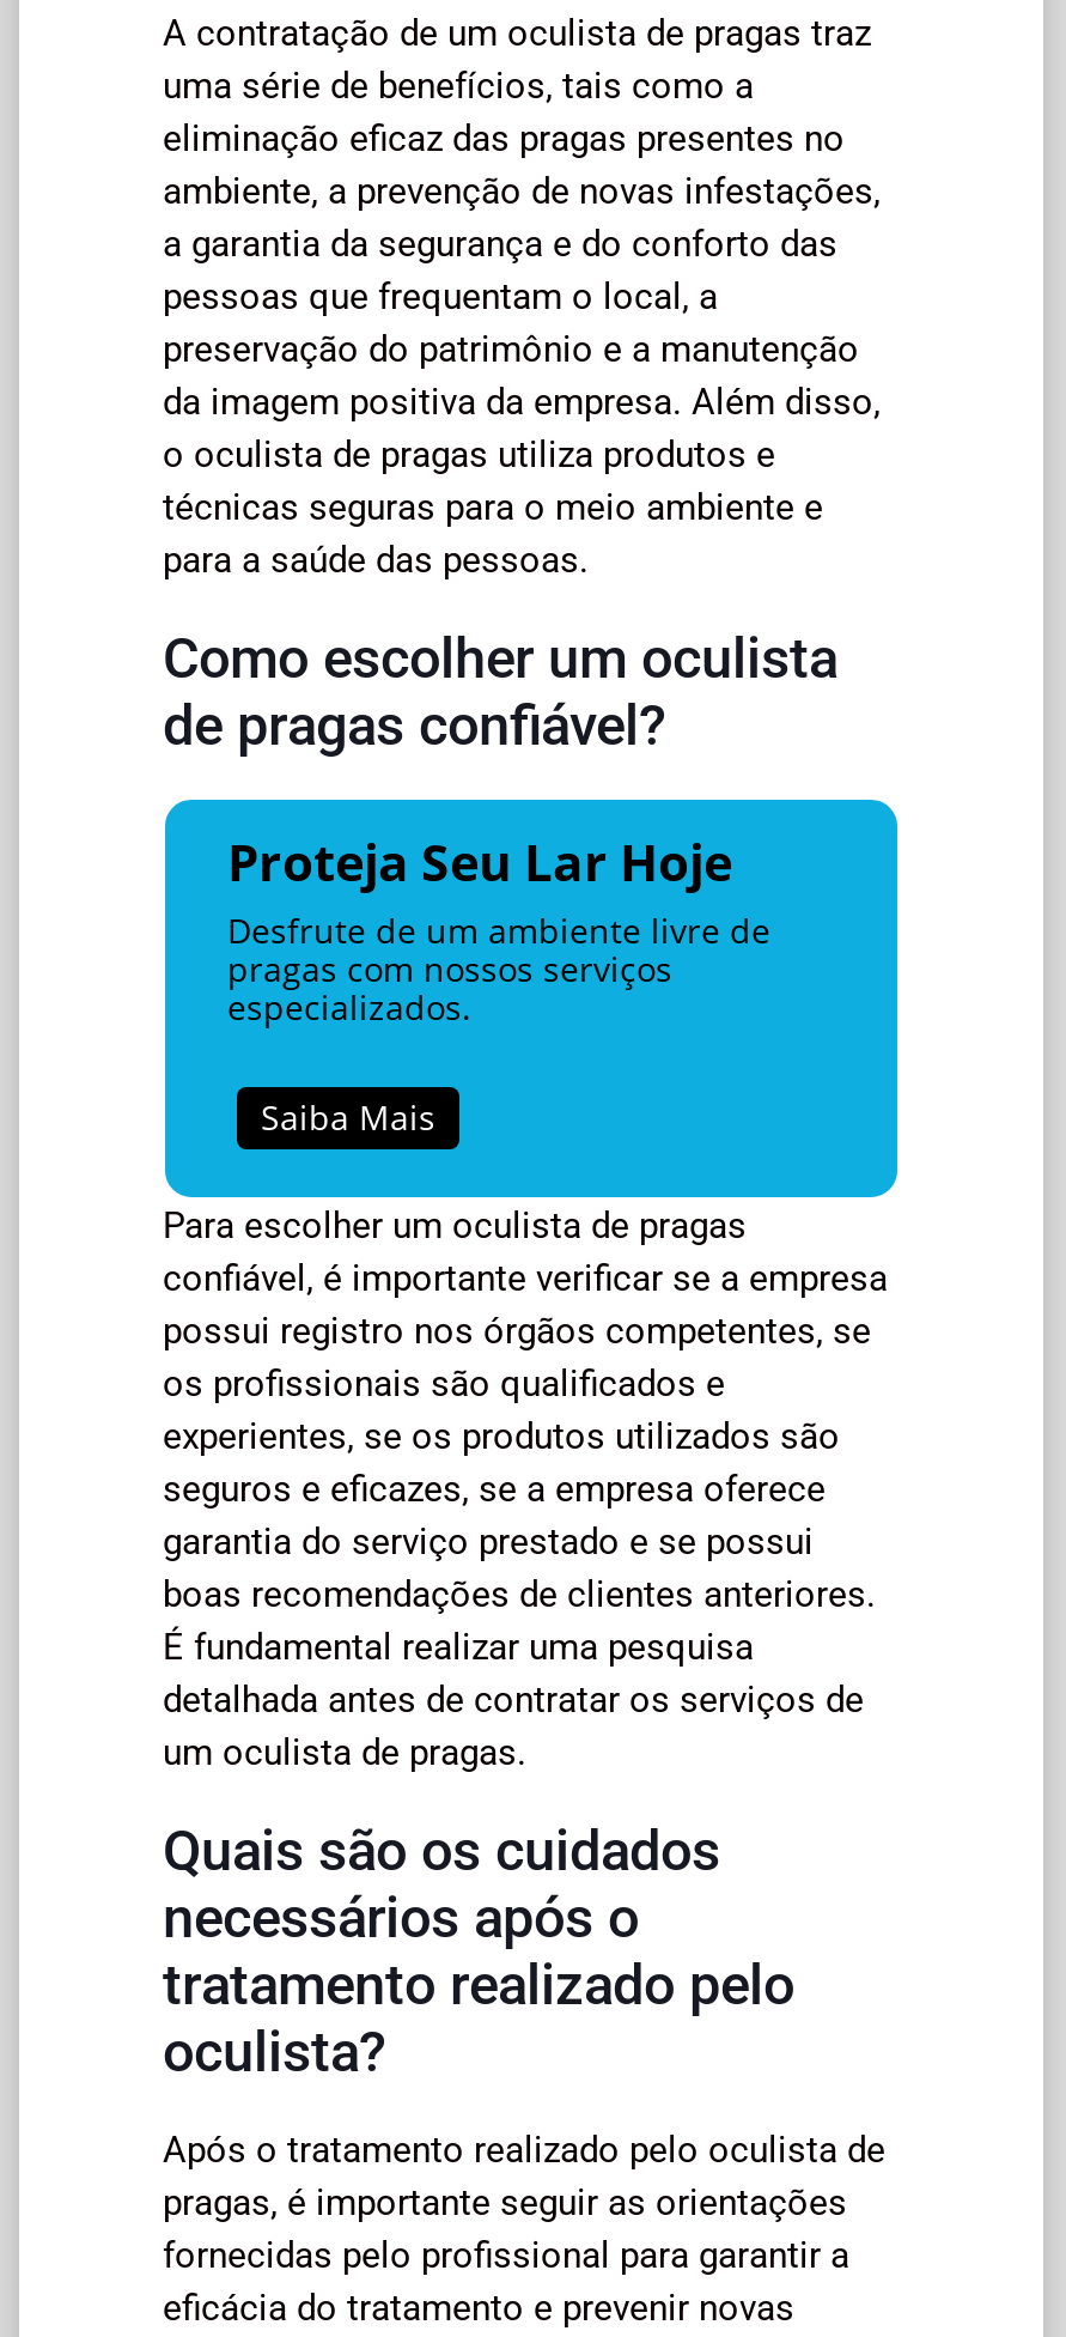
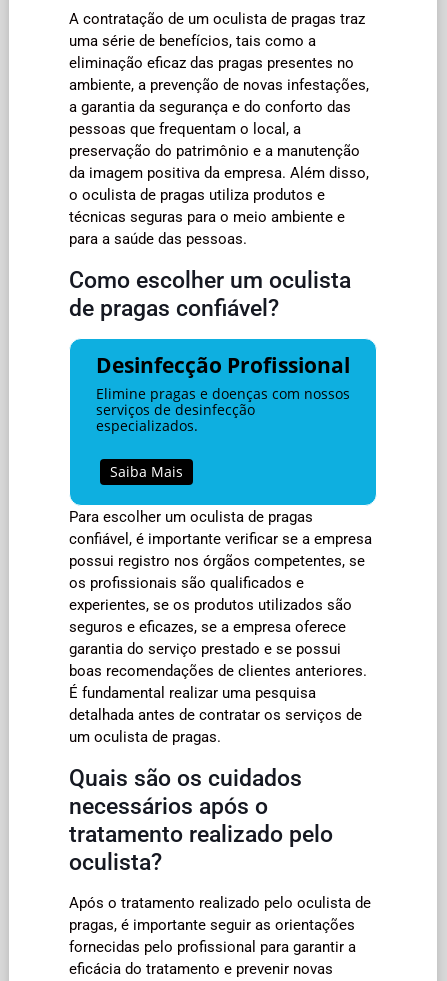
[227,828,770,991] Proteja Seu Lar Hoje | Desfrute de um ambiente livre de | pragas com nossos serviços -> [96,351,350,419] Desinfecção Profissional | Elimine pragas e doenças com nossos | serviços de desinfecção

